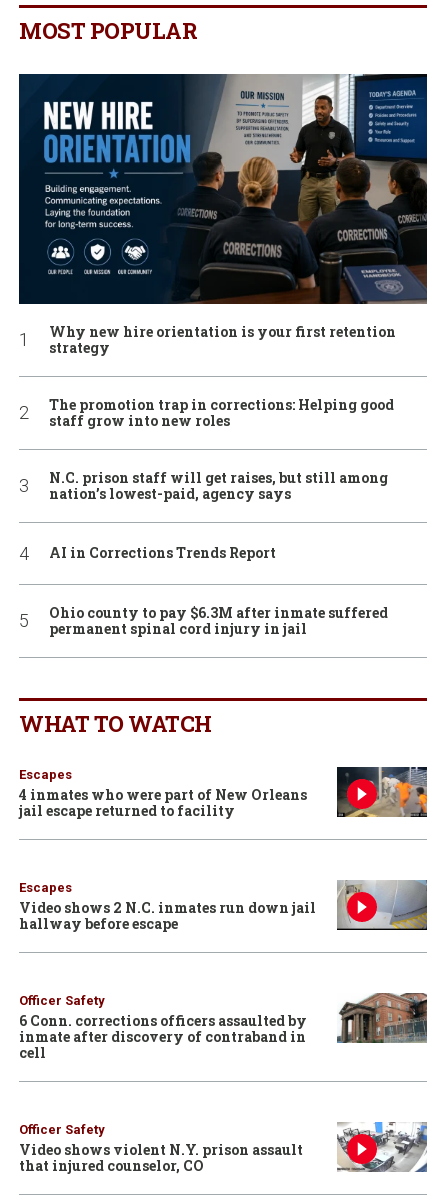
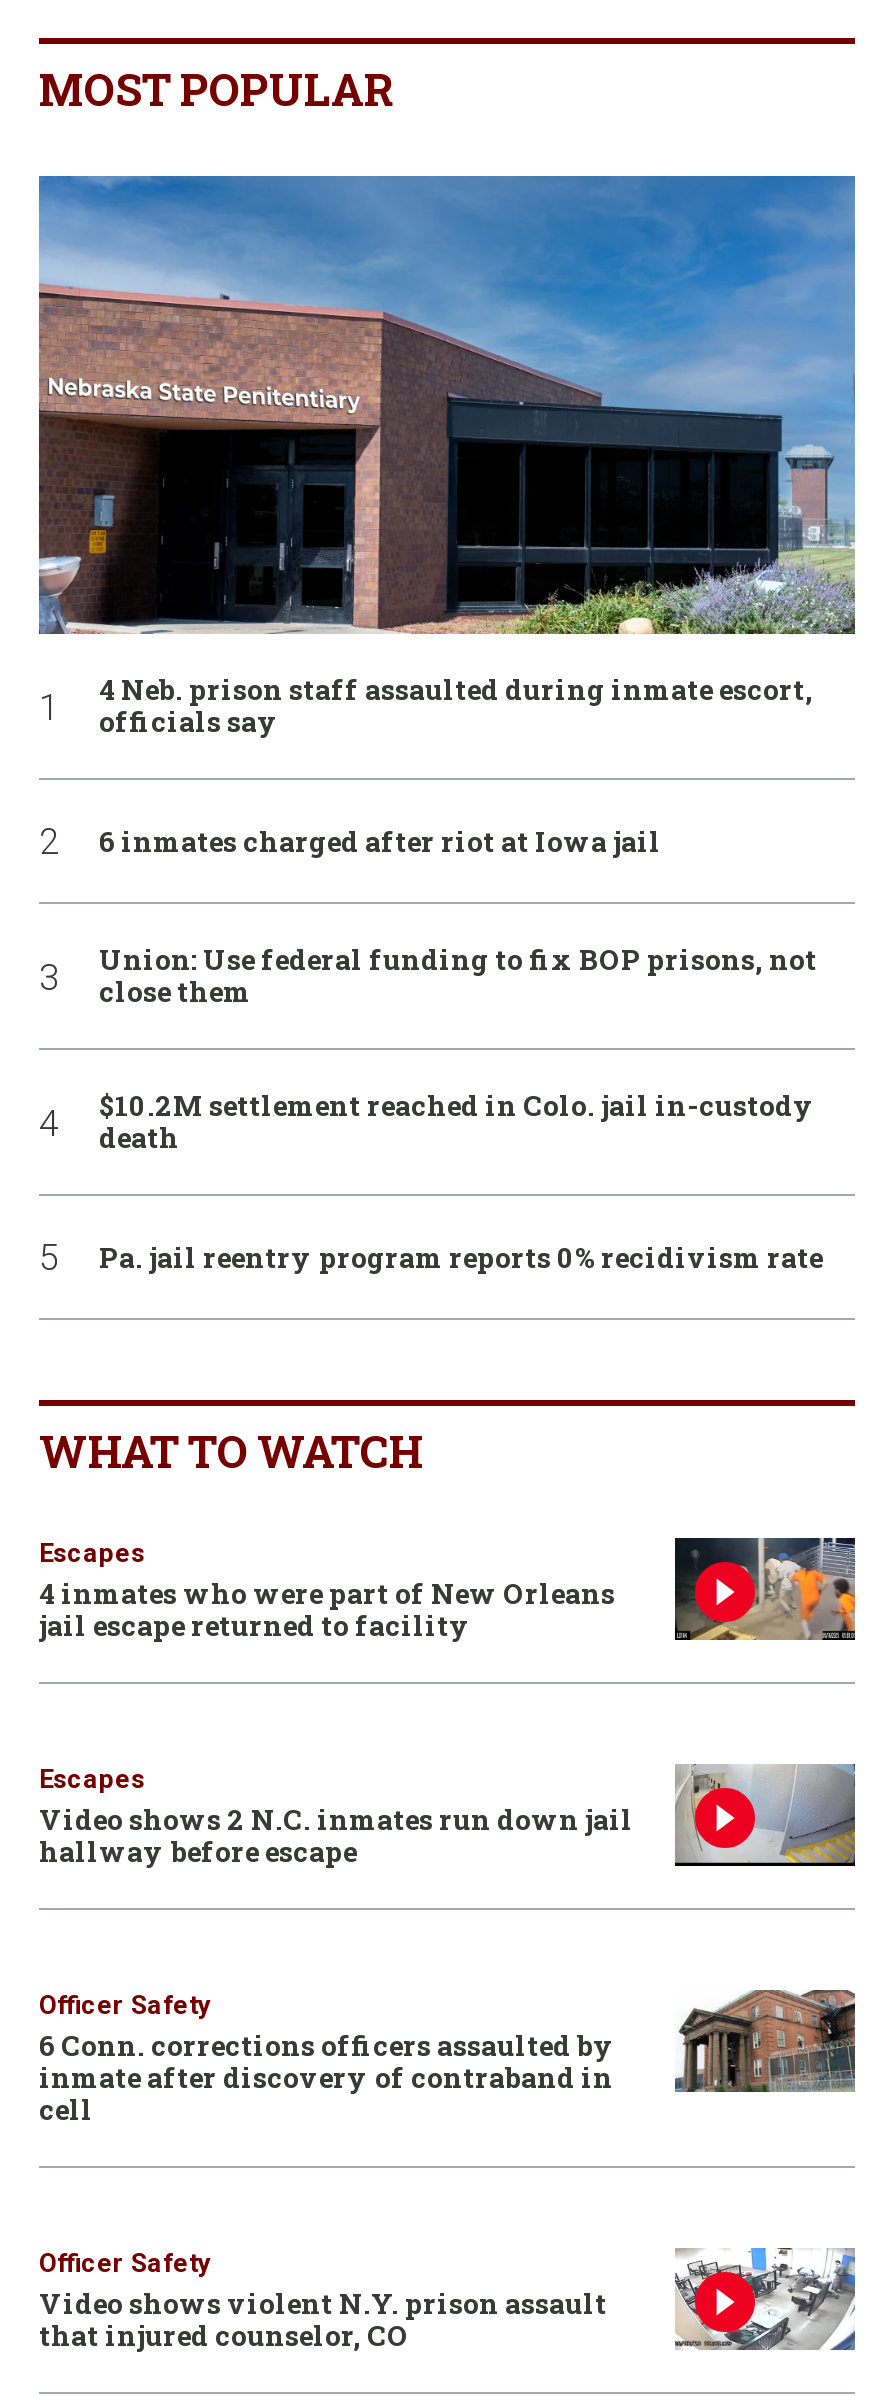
[18,73,428,357] [image] | Why new hire orientation is your first retention | strategy -> [37,174,857,741] [image] | 4 Neb. prison staff assaulted during inmate escort, | officials say
[49,395,394,430] The promotion trap in corrections: Helping good | staff grow into new roles -> [99,822,661,860] 6 inmates charged after riot at Iowa jail
[49,468,388,503] N.C. prison staff will get raises, but still among | nation’s lowest-paid, agency says -> [99,941,817,1011] Union: Use federal funding to fix BOP prisons, not | close them
[49,543,276,562] AI in Corrections Trends Report -> [99,1087,815,1157] $10.2M settlement reached in Colo. jail in-custody | death
[49,603,388,638] Ohio county to pay $6.3M after inmate suffered | permanent spinal cord injury in jail -> [99,1238,823,1276] Pa. jail reentry program reports 0% recidivism rate

